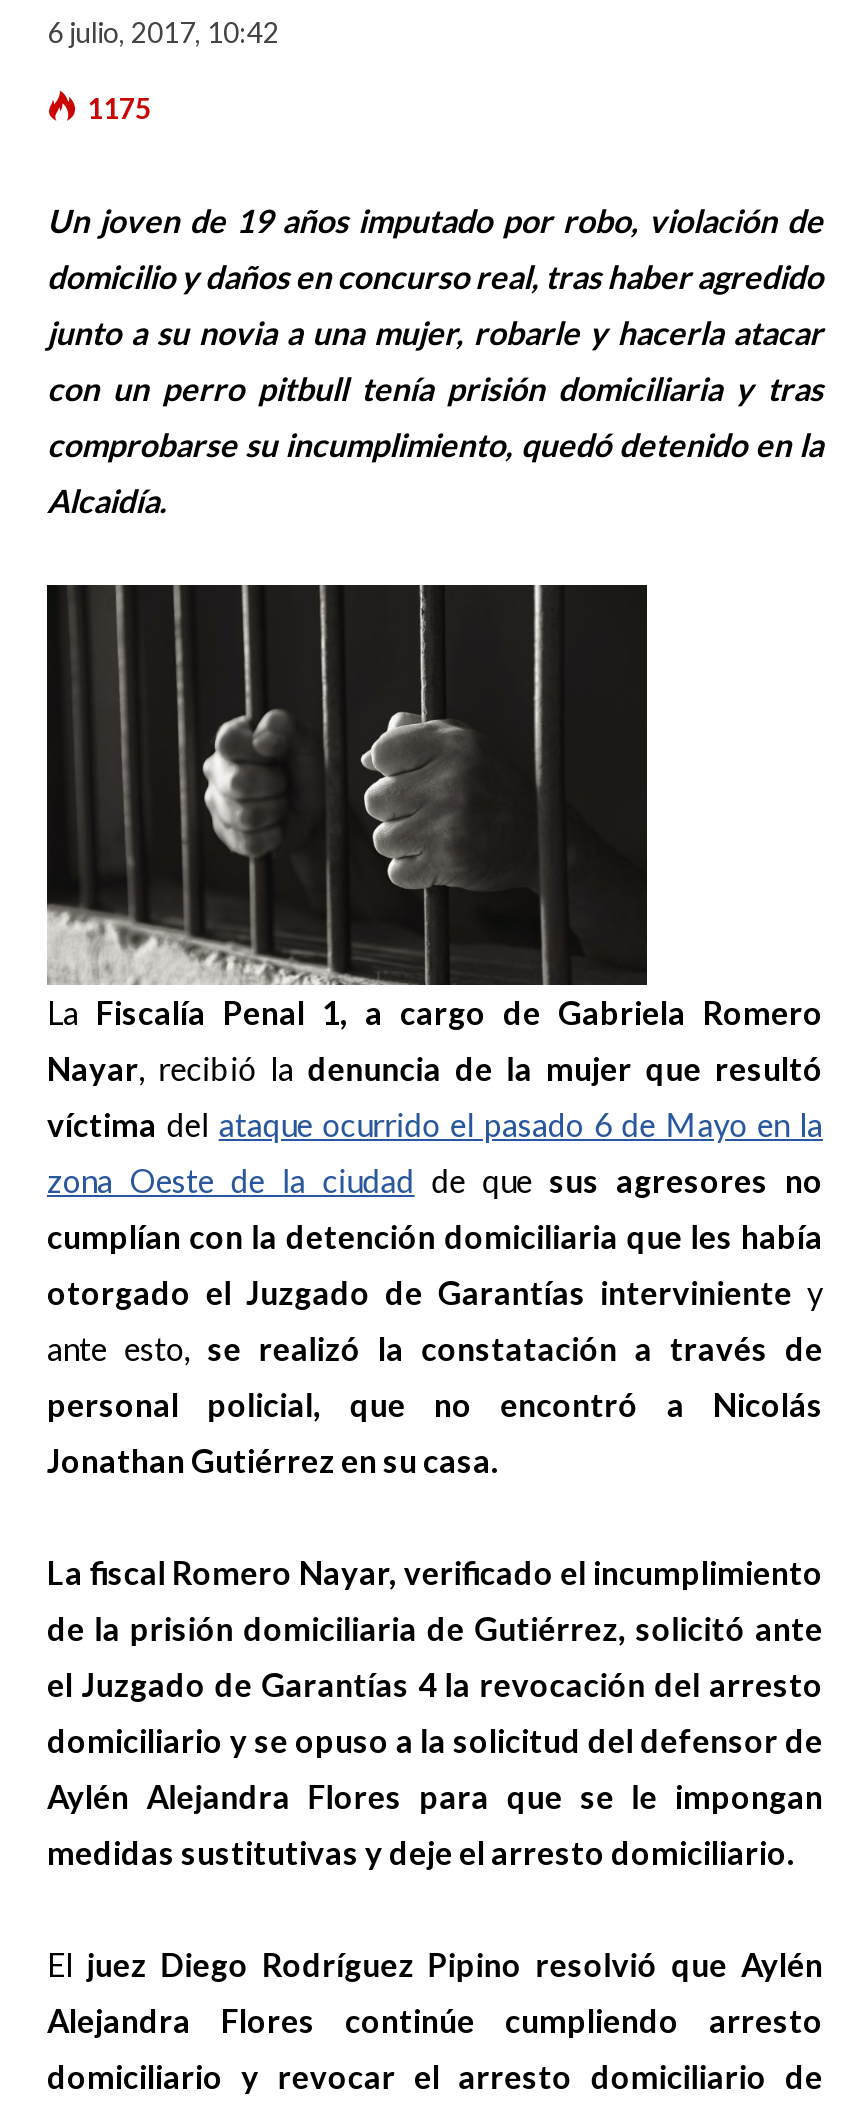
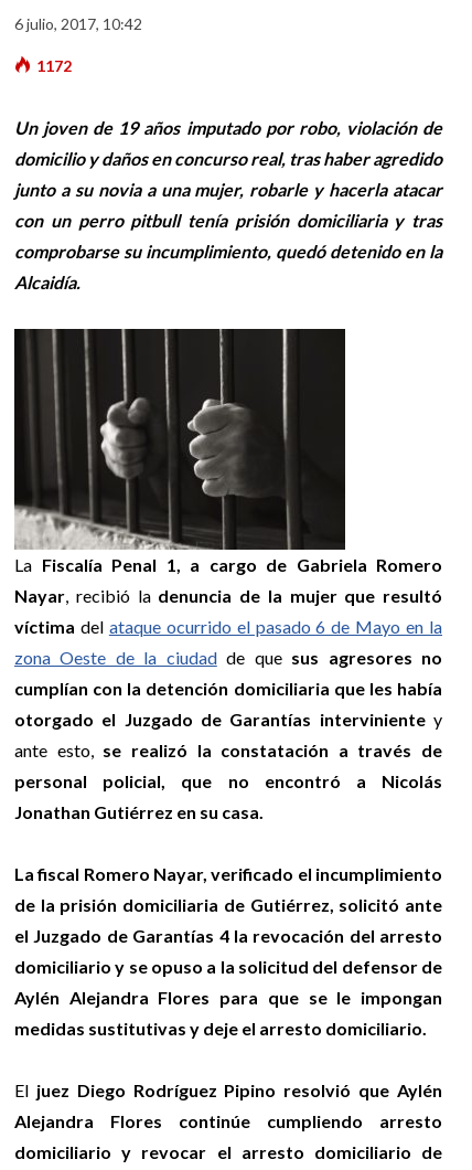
[81,91,151,125] 1175 -> [33,56,72,75] 1172

